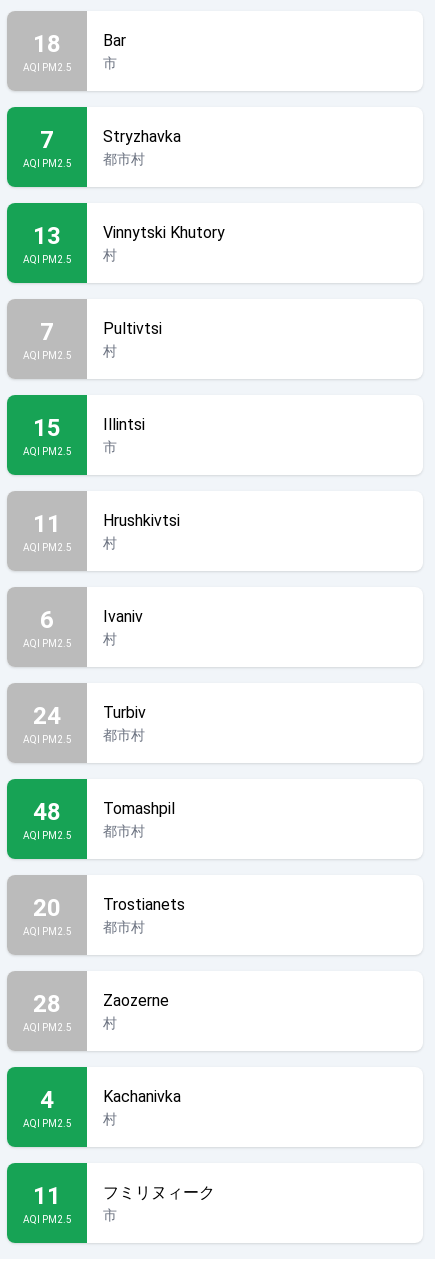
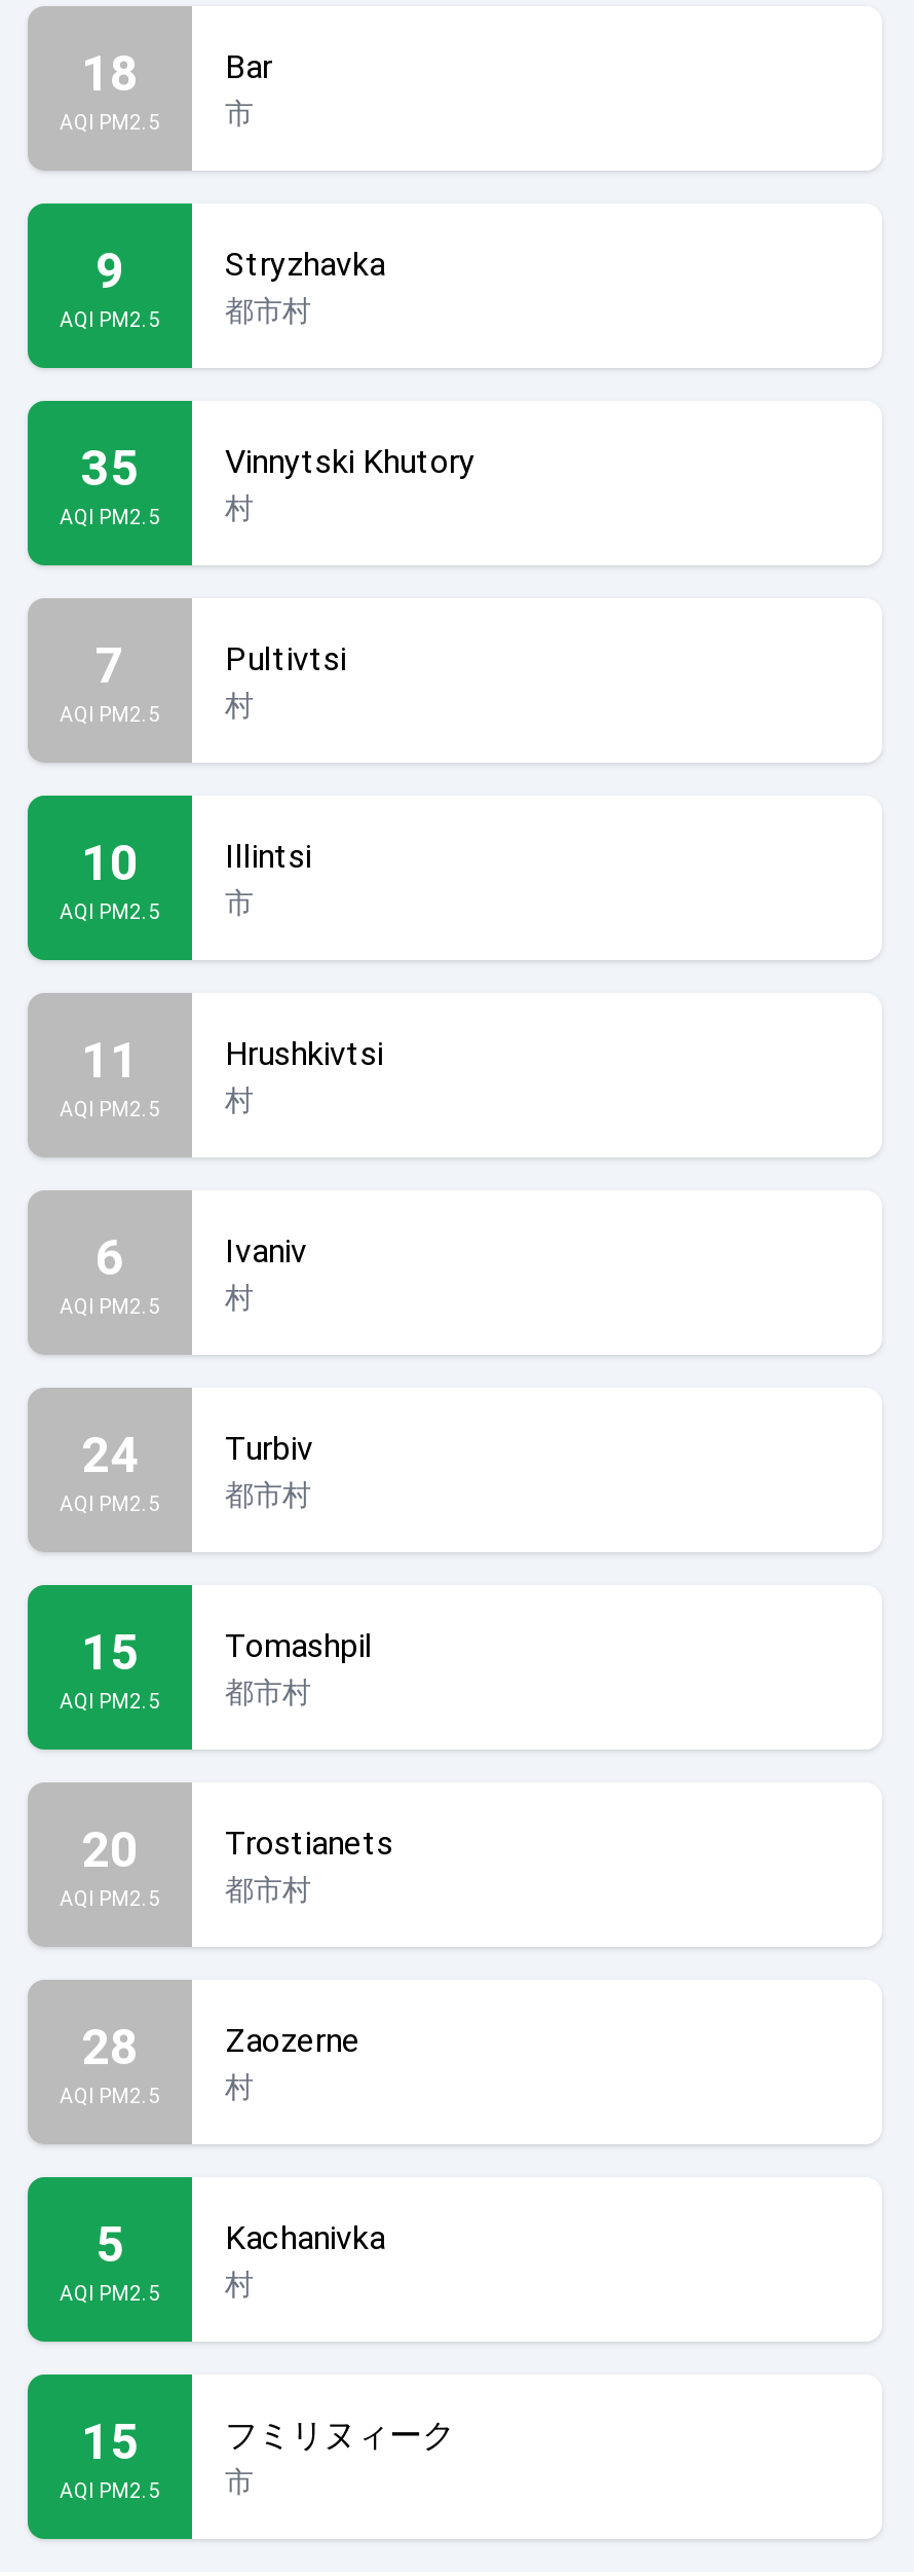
[40,125,54,153] 7 -> [96,242,124,299] 9
[33,221,61,249] 13 -> [81,439,139,496] 35
[33,413,61,441] 15 -> [81,834,139,891] 10
[33,797,61,825] 48 -> [81,1623,139,1681] 15
[40,1085,54,1113] 4 -> [96,2215,124,2273] 5
[33,1181,61,1209] 11 -> [81,2413,139,2470] 15

